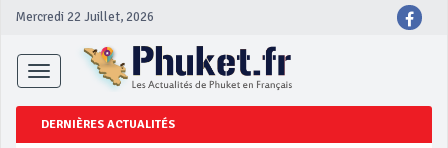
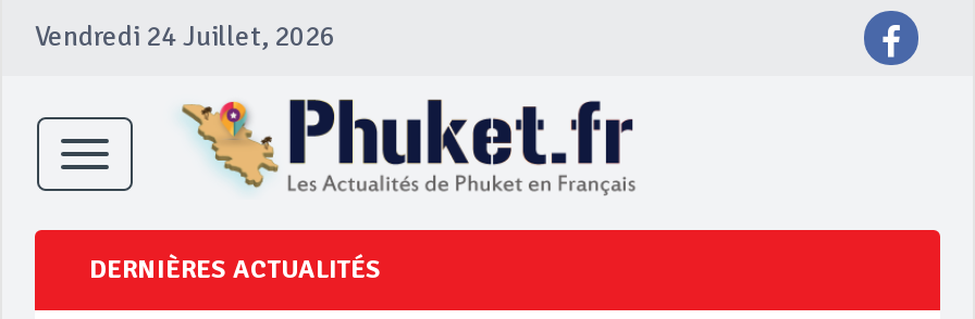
[16,9,154,25] Mercredi 22 Juillet, 2026 -> [35,20,335,54] Vendredi 24 Juillet, 2026

